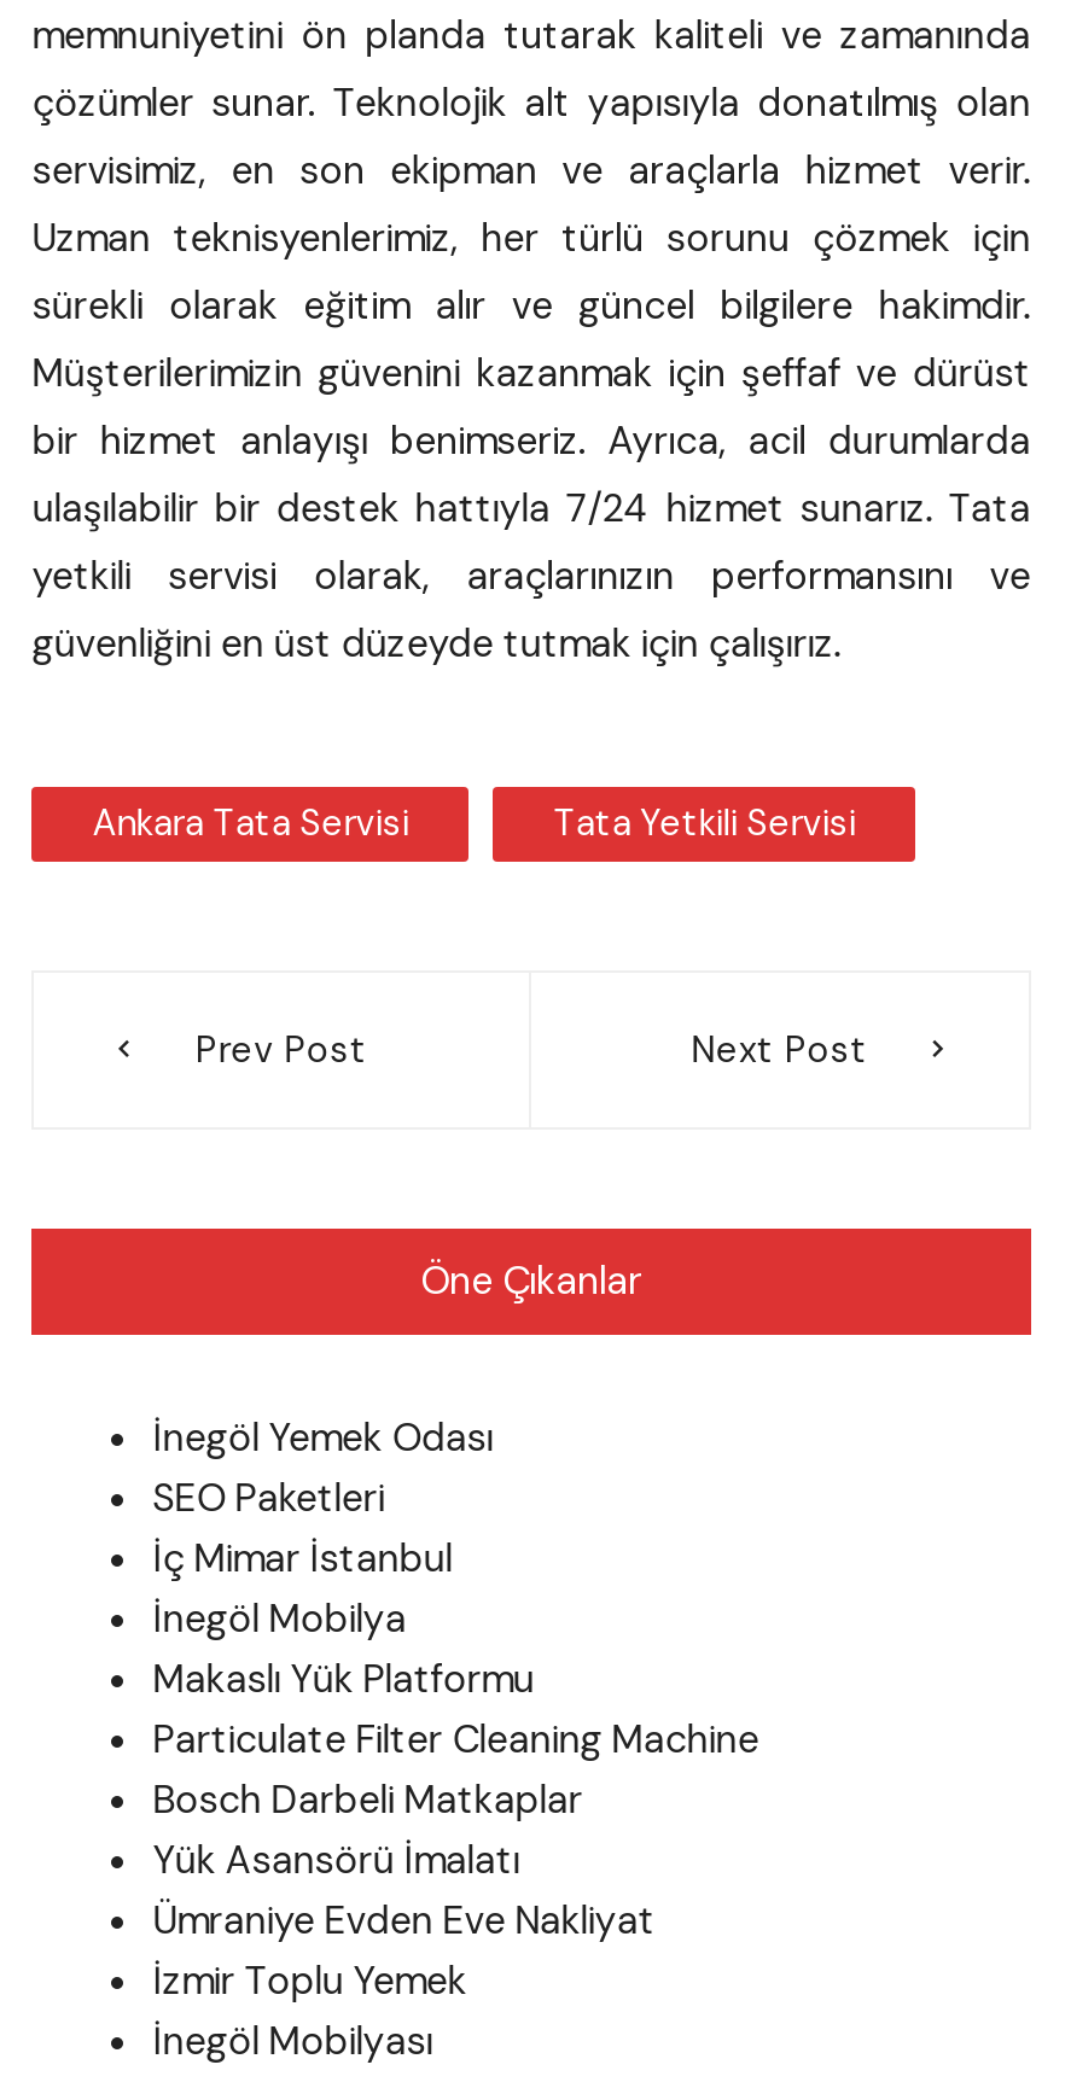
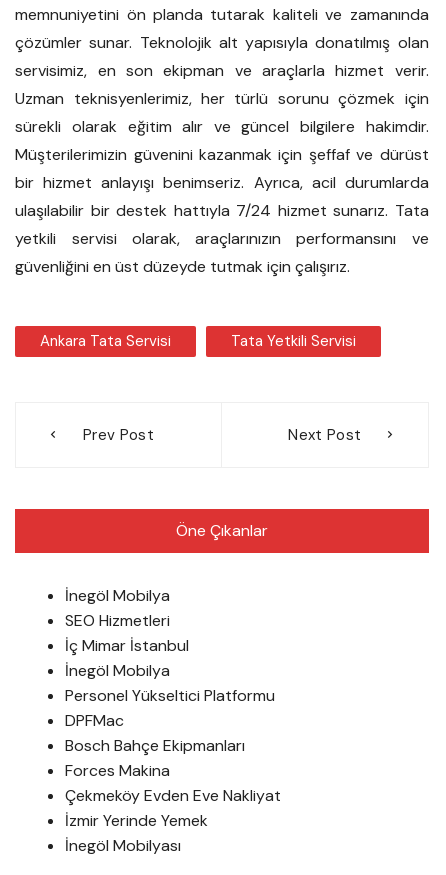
[153,1412,493,1523] İnegöl Yemek Odası | SEO Paketleri -> [65,585,170,631] İnegöl Mobilya | SEO Hizmetleri
[153,1654,759,2006] Makaslı Yük Platformu | Particulate Filter Cleaning Machine | Bosch Darbeli Matkaplar | Yük Asansörü İmalatı | Ümraniye Evden Eve Nakliyat | İzmir Toplu Yemek -> [65,685,281,831] Personel Yükseltici Platformu | DPFMac | Bosch Bahçe Ekipmanları | Forces Makina | Çekmeköy Evden Eve Nakliyat | İzmir Yerinde Yemek

